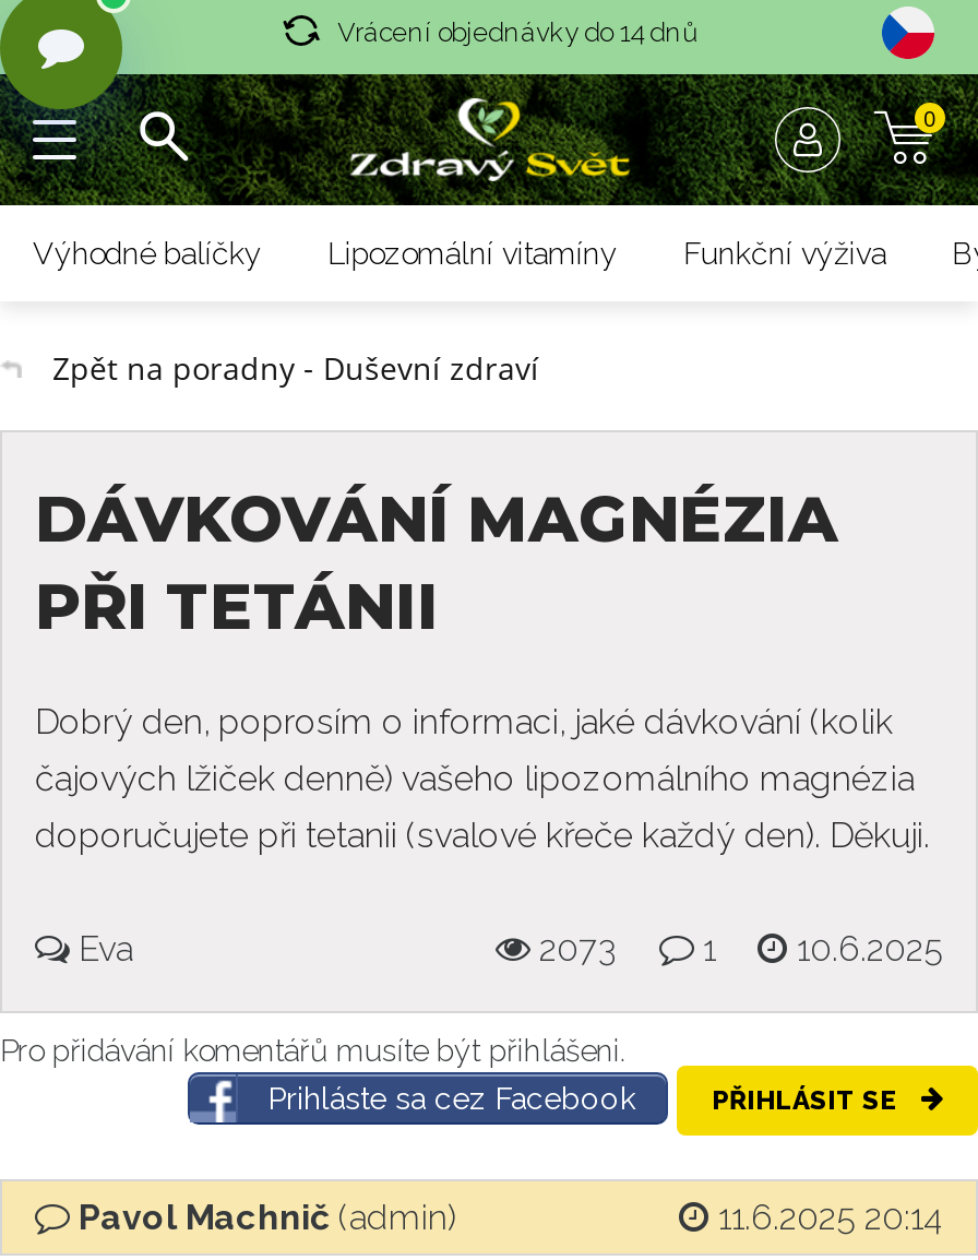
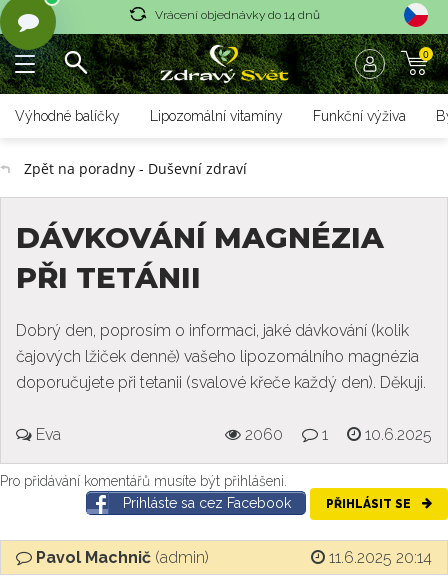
[530,929,943,970] 2073 1 10.6.2025 -> [241,425,432,444] 2060 1 10.6.2025

